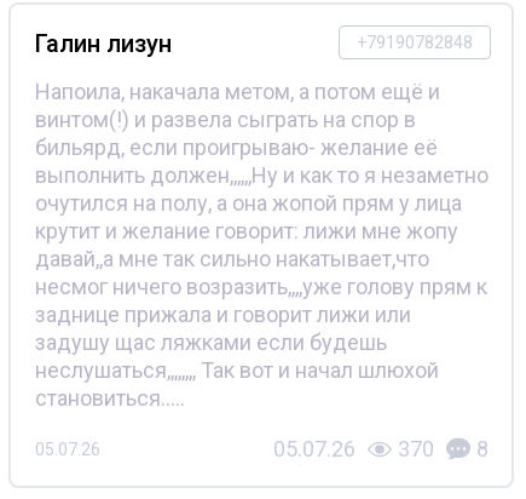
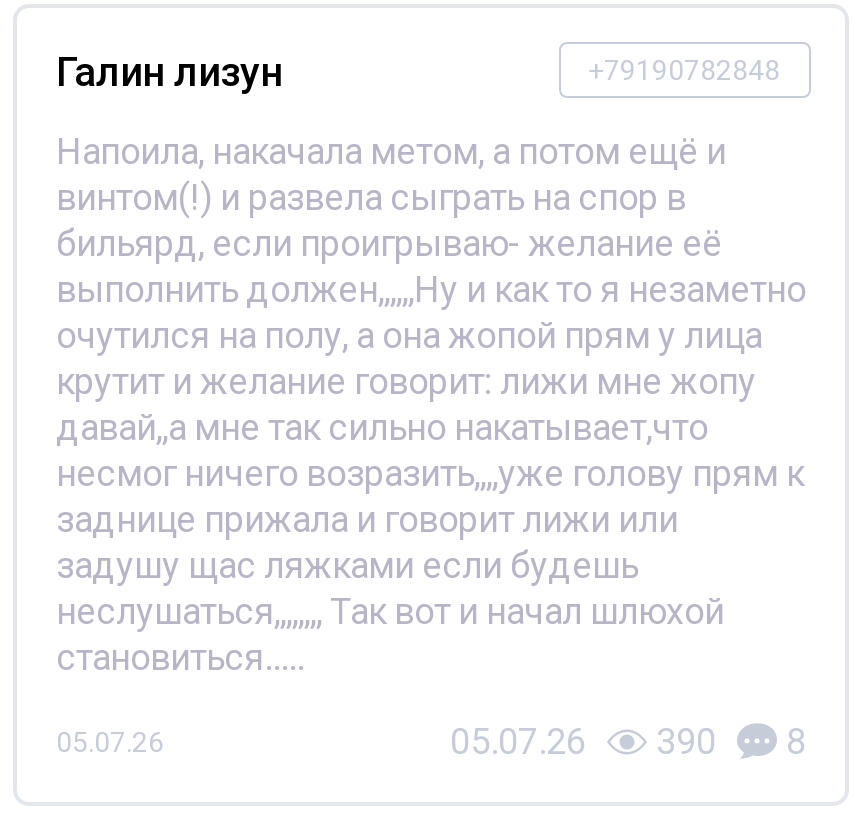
[273,437,488,462] 05.07.26 370 8 -> [450,721,806,763] 05.07.26 390 8

